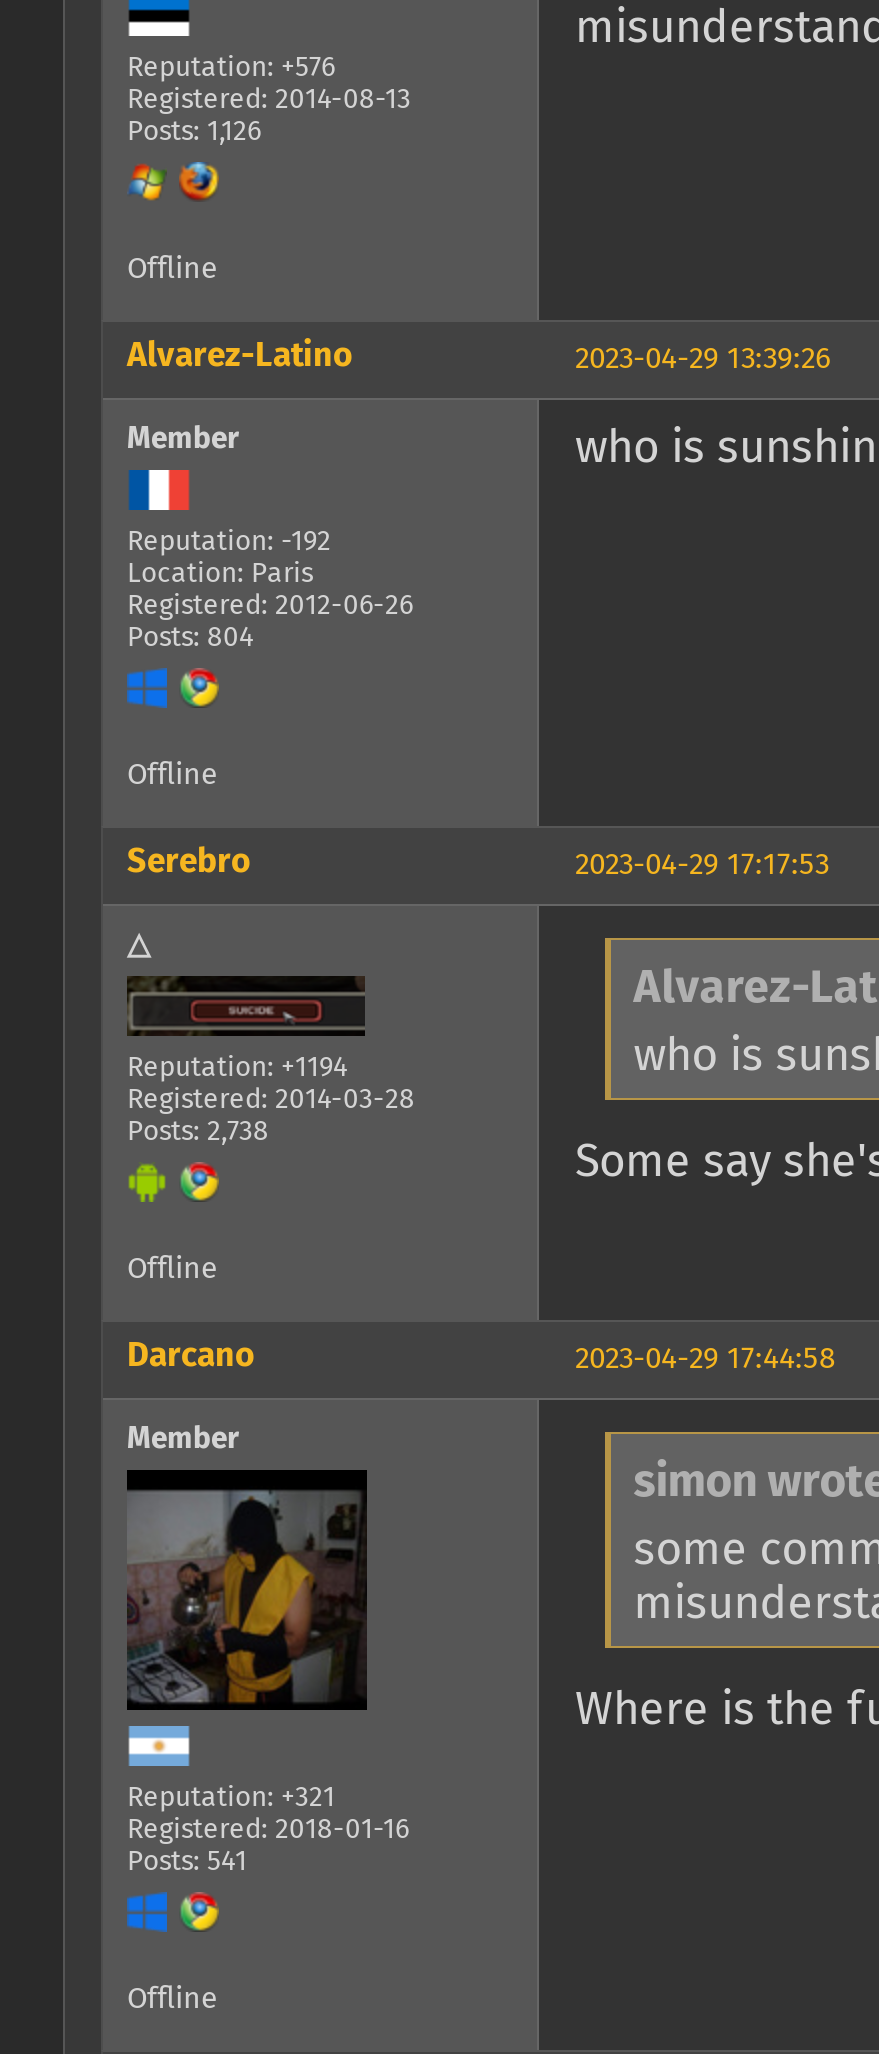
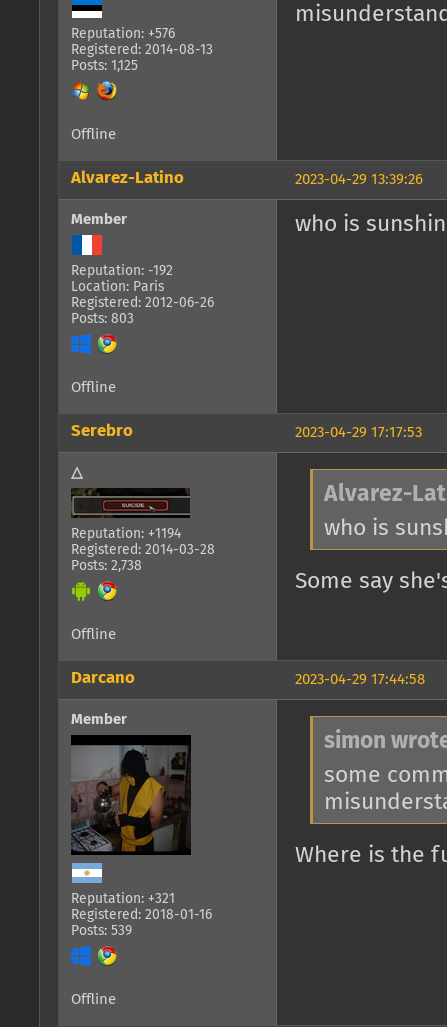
[127,118,261,146] Posts: 1,126 -> [71,59,138,73] Posts: 1,125
[127,624,253,652] Posts: 804 -> [71,312,134,326] Posts: 803
[127,1849,247,1877] Posts: 541 -> [71,924,132,938] Posts: 539

